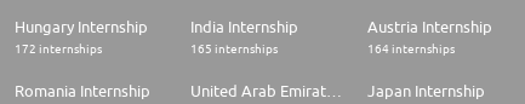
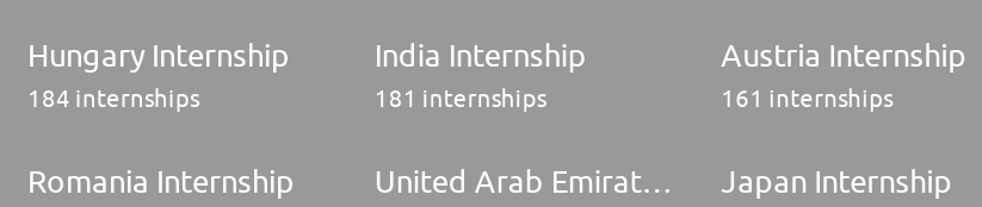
[15,41,102,56] 172 internships -> [27,84,199,112] 184 internships
[191,41,278,56] 165 internships -> [374,84,546,112] 181 internships
[367,41,454,56] 164 internships -> [721,84,893,112] 161 internships

